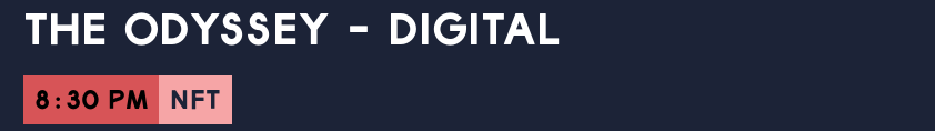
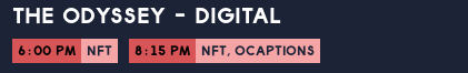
[34,88,148,115] 8:30 PM -> [18,44,76,58] 6:00 PM
none -> [135,44,315,58] 8:15 PM | NFT, OCAPTIONS

